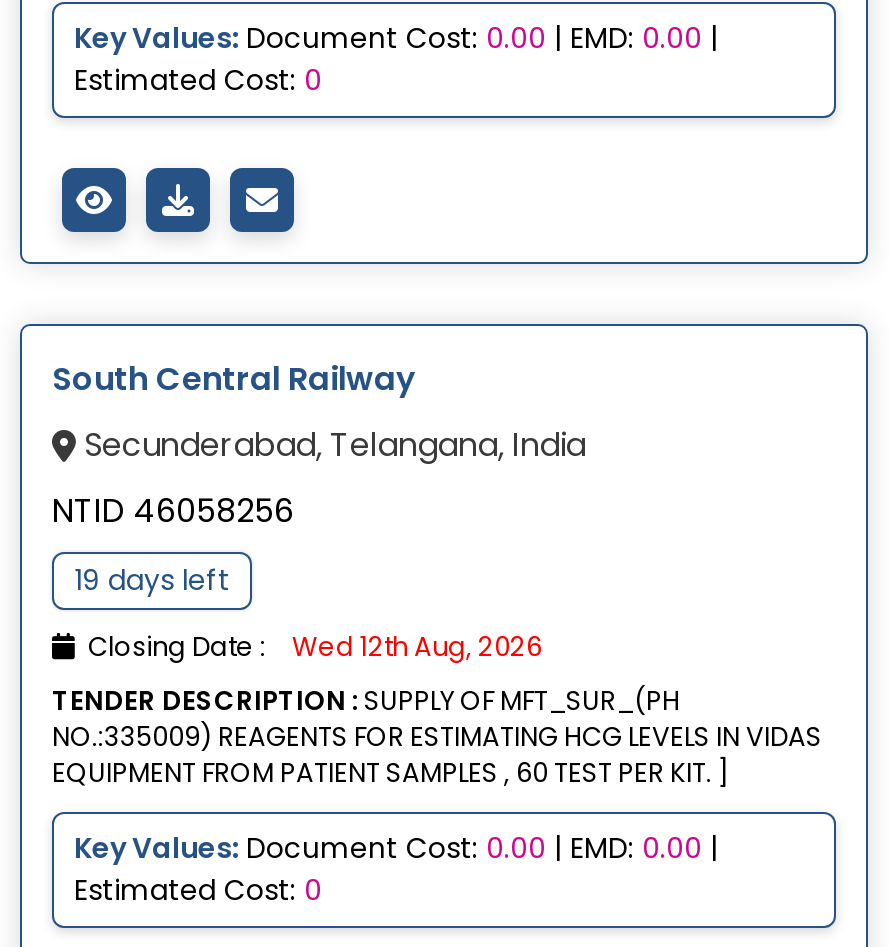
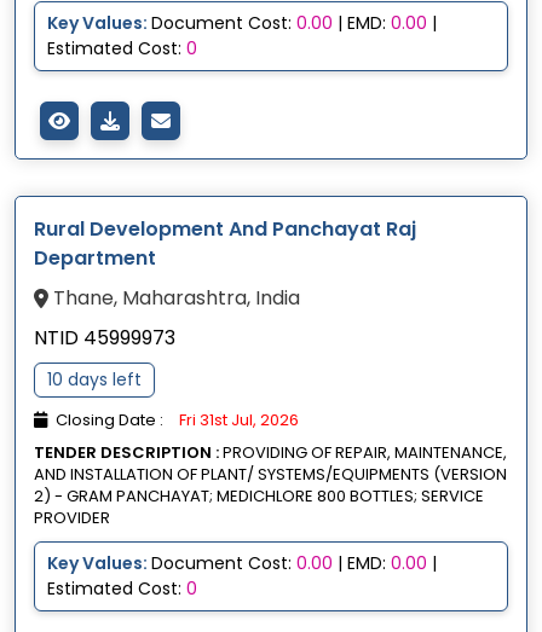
[52,356,586,534] South Central Railway | Secunderabad, Telangana, India | NTID 46058256 -> [34,215,416,352] Rural Development And Panchayat Raj | Department | Thane, Maharashtra, India | NTID 45999973
[74,560,230,600] 19 days left -> [47,368,142,392] 10 days left
[52,628,822,792] Closing Date : Wed 12th Aug, 2026 | TENDER DESCRIPTION : SUPPLY OF MFT_SUR_(PH | NO.:335009) REAGENTS FOR ESTIMATING HCG LEVELS IN VIDAS | EQUIPMENT FROM PATIENT SAMPLES , 60 TEST PER KIT. ] -> [34,409,507,530] Closing Date : Fri 31st Jul, 2026 | TENDER DESCRIPTION : PROVIDING OF REPAIR, MAINTENANCE, | AND INSTALLATION OF PLANT/ SYSTEMS/EQUIPMENTS (VERSION | 2) - GRAM PANCHAYAT; MEDICHLORE 800 BOTTLES; SERVICE | PROVIDER

